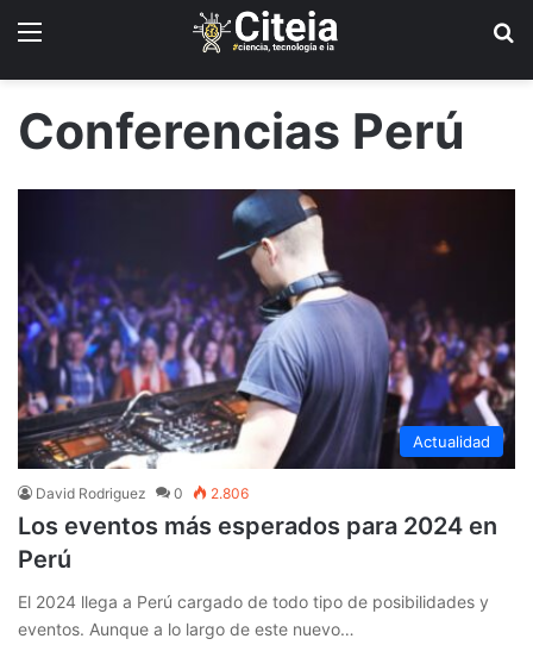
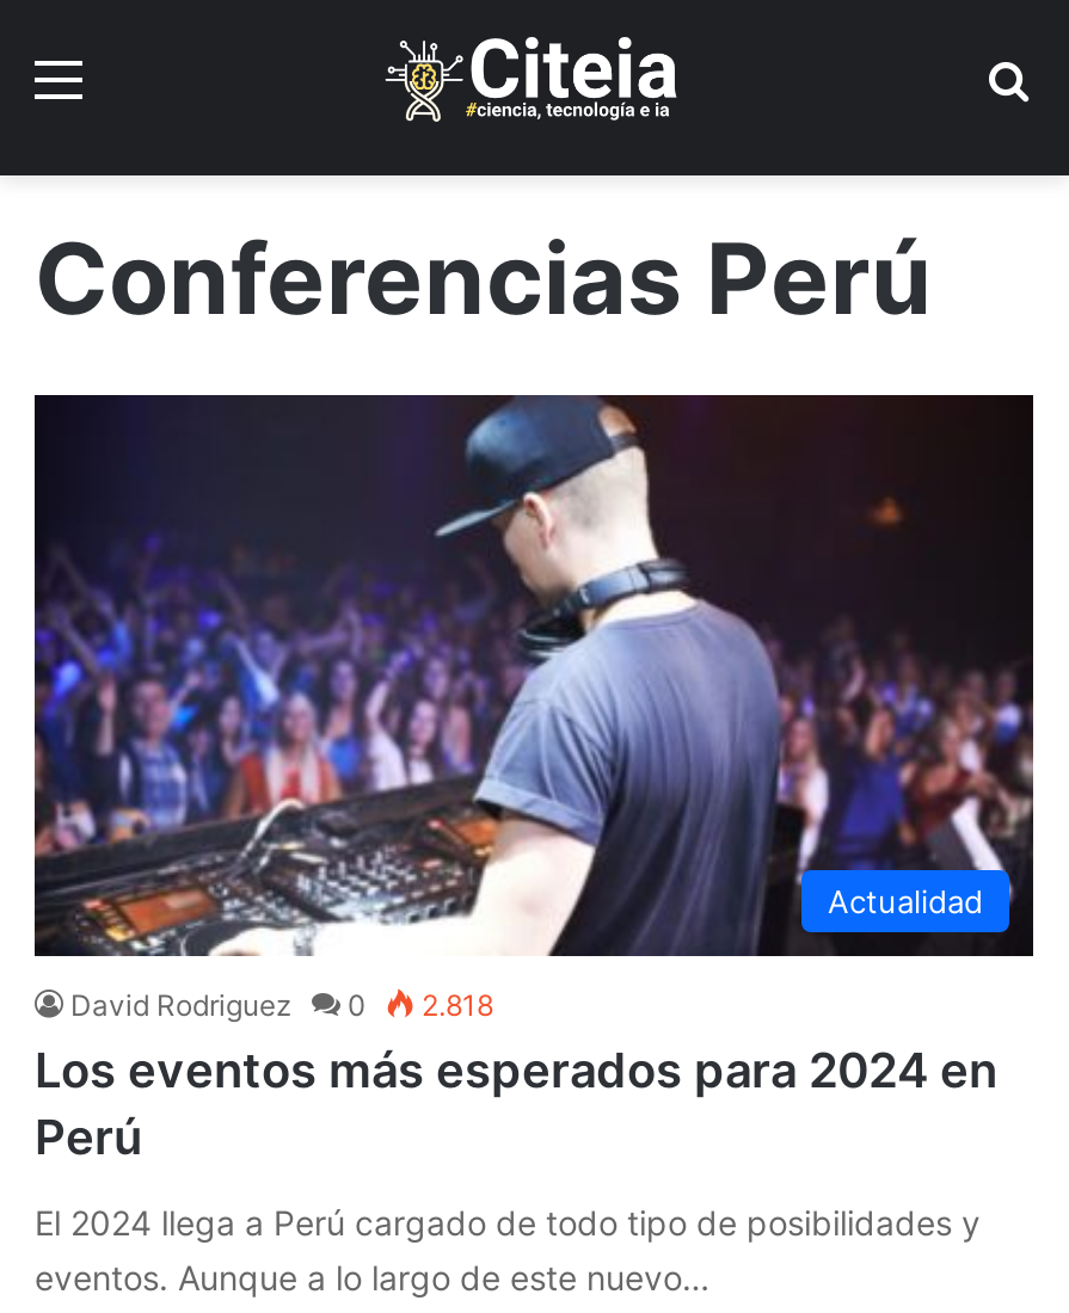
[36,485,249,503] David Rodriguez 0 2.806 -> [70,988,493,1024] David Rodriguez 0 2.818

